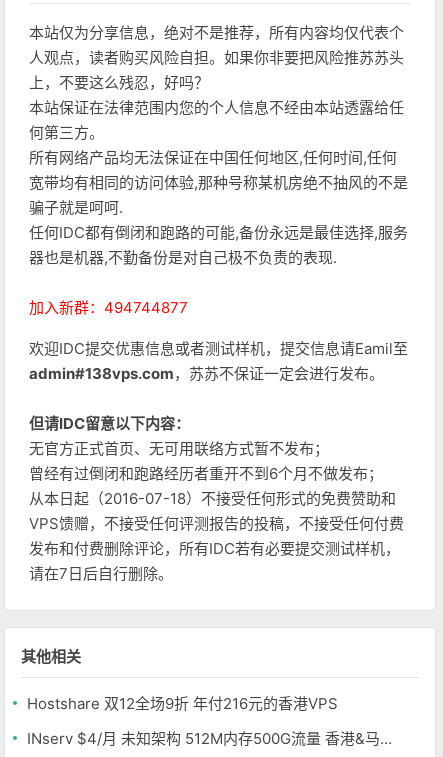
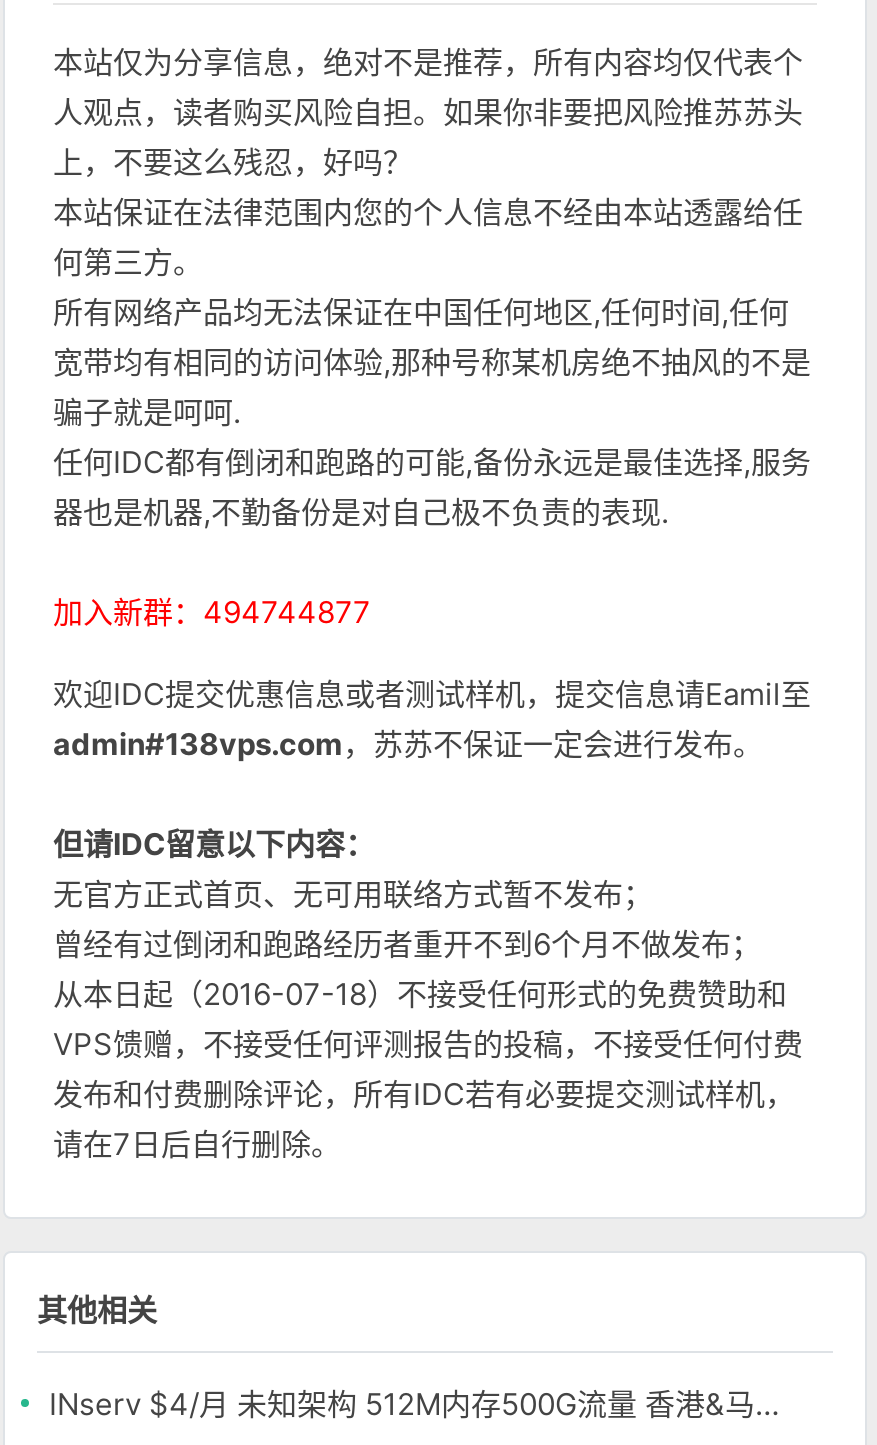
[27,694,338,713] Hostshare 双12全场9折 年付216元的香港VPS -> none

